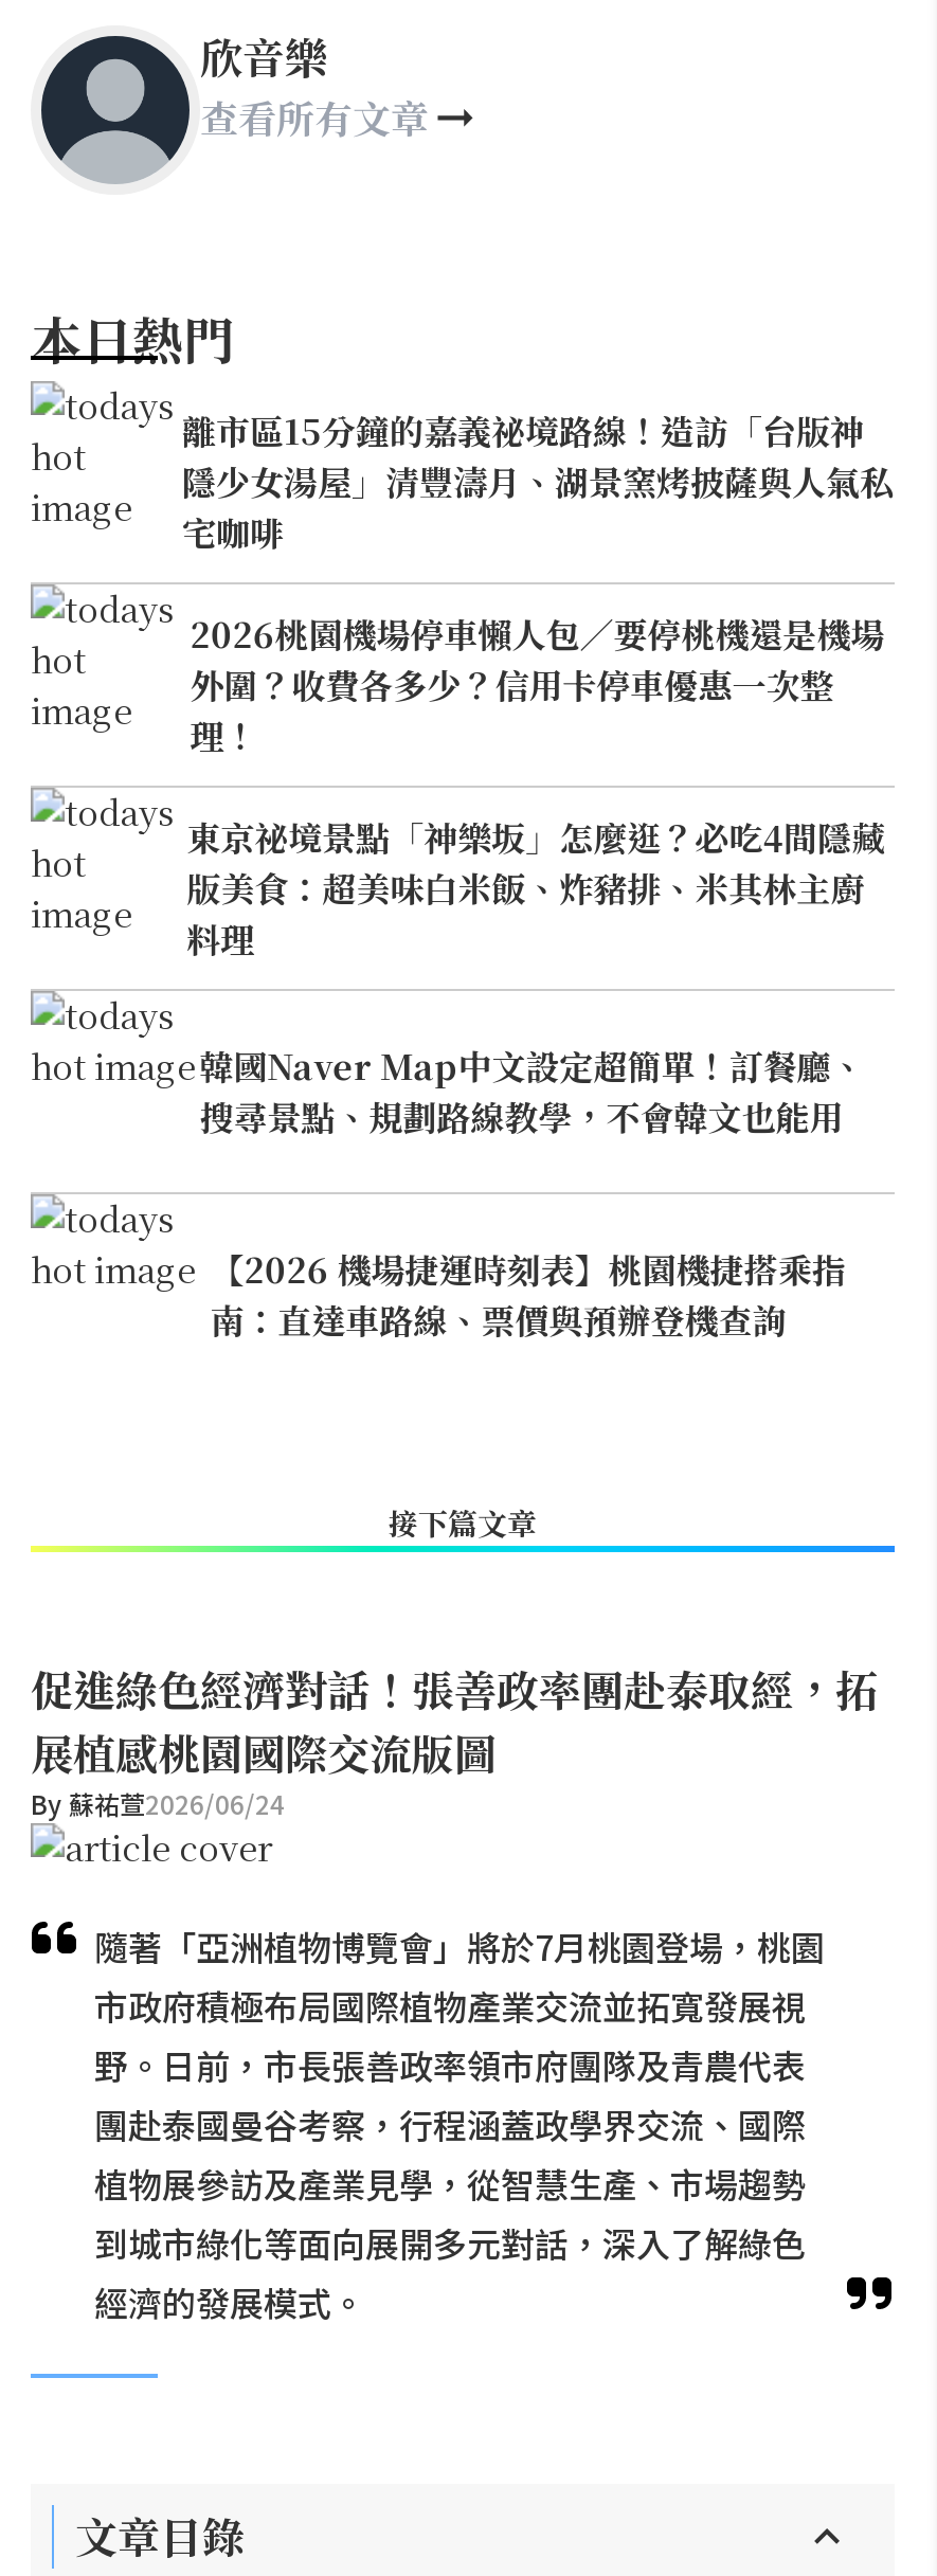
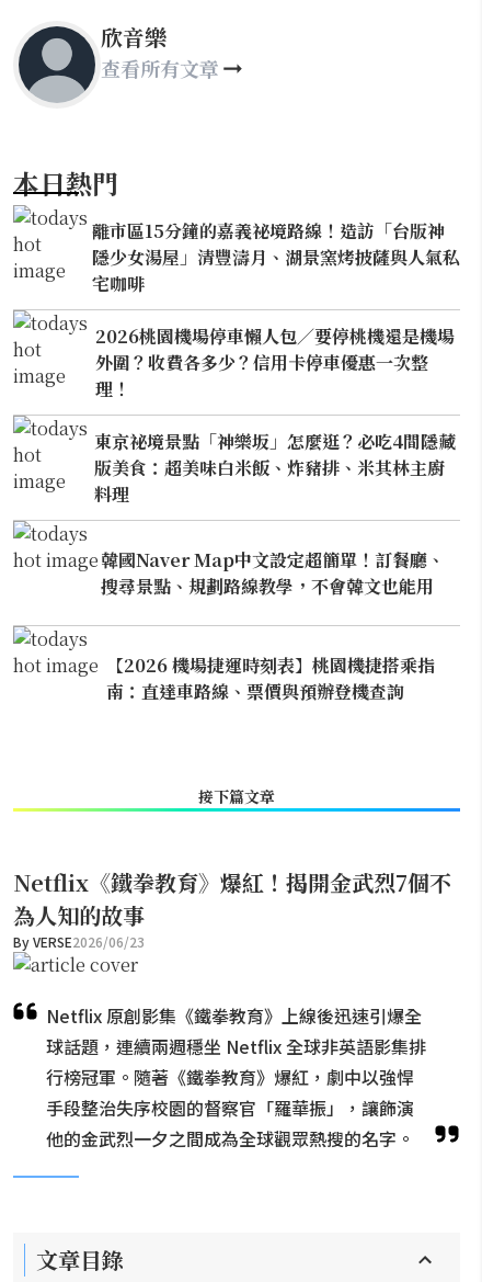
[31,1658,878,1821] 促進綠色經濟對話！張善政率團赴泰取經，拓 | 展植感桃園國際交流版圖 | By 蘇祐萱2026/06/24 -> [13,866,451,951] Netflix《鐵拳教育》爆紅！揭開金武烈7個不 | 為人知的故事 | By VERSE2026/06/23
[94,1921,825,2327] 隨著「亞洲植物博覽會」將於7月桃園登場，桃園 | 市政府積極布局國際植物產業交流並拓寬發展視 | 野。日前，市長張善政率領市府團隊及青農代表 | 團赴泰國曼谷考察，行程涵蓋政學界交流、國際 | 植物展參訪及產業見學，從智慧生產、市場趨勢 | 到城市綠化等面向展開多元對話，深入了解綠色 | 經濟的發展模式。 -> [46,1002,426,1151] Netflix 原創影集《鐵拳教育》上線後迅速引爆全 | 球話題，連續兩週穩坐 Netflix 全球非英語影集排 | 行榜冠軍。隨著《鐵拳教育》爆紅，劇中以強悍 | 手段整治失序校園的督察官「羅華振」，讓飾演 | 他的金武烈一夕之間成為全球觀眾熱搜的名字。

